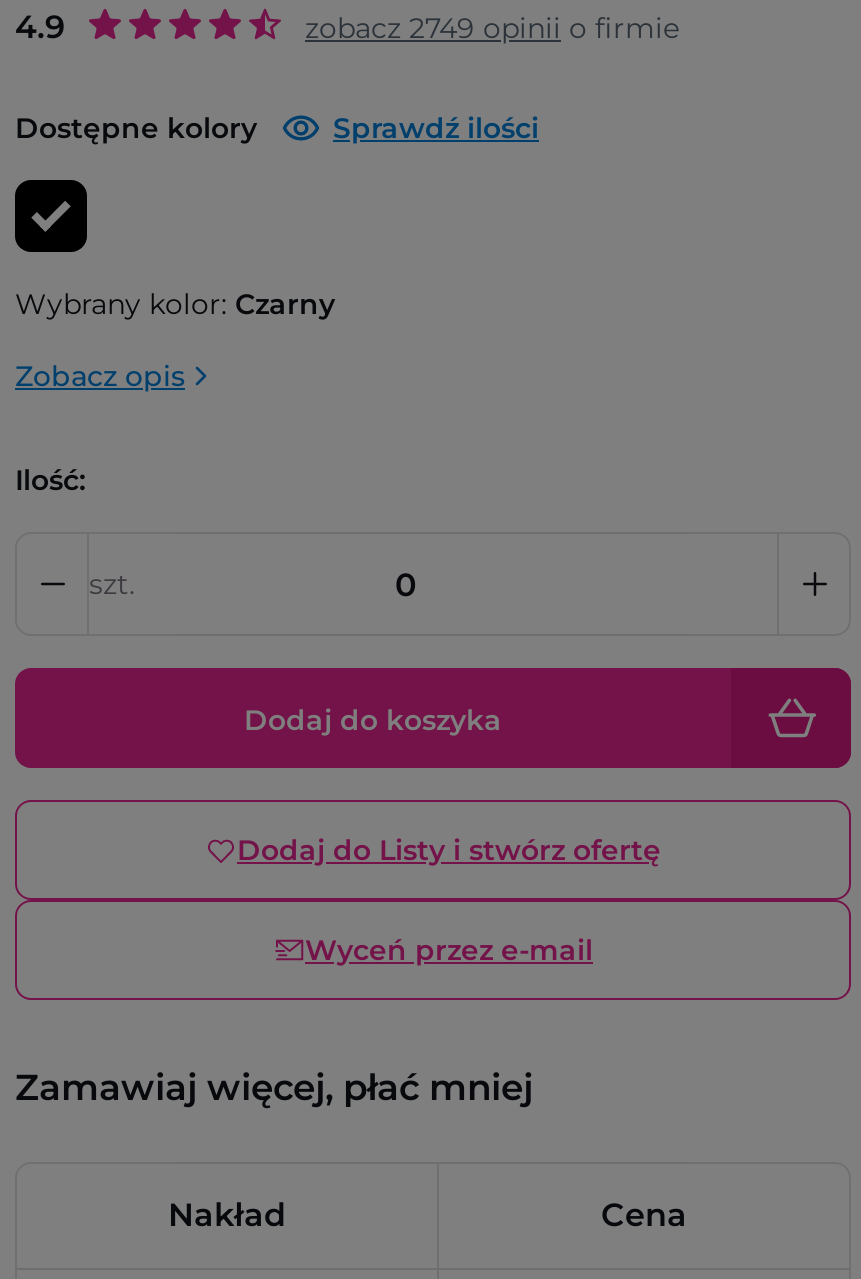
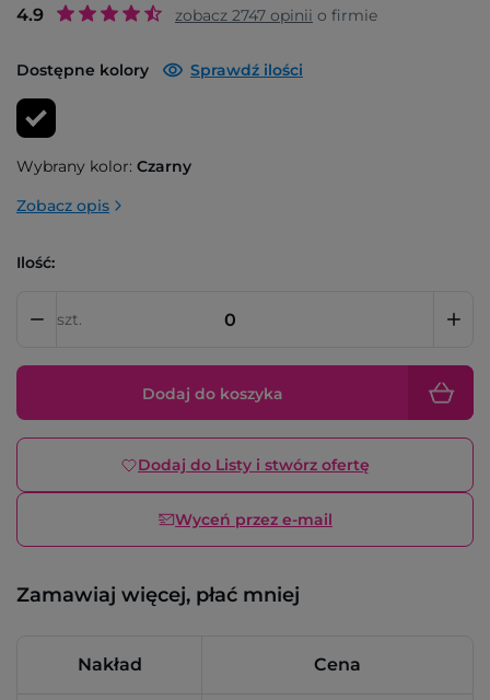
[305,10,679,46] zobacz 2749 opinii o firmie -> [175,5,377,25] zobacz 2747 opinii o firmie

